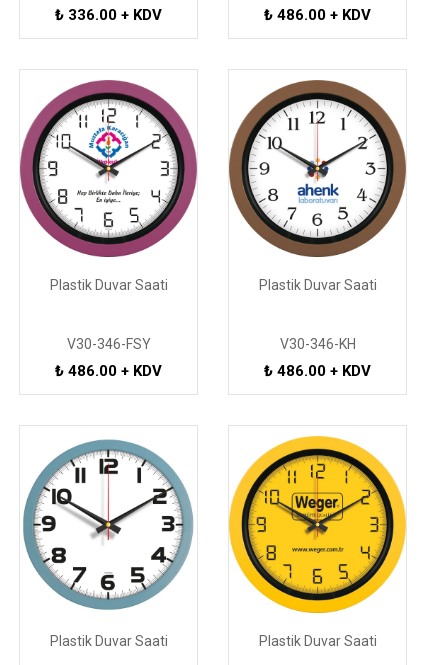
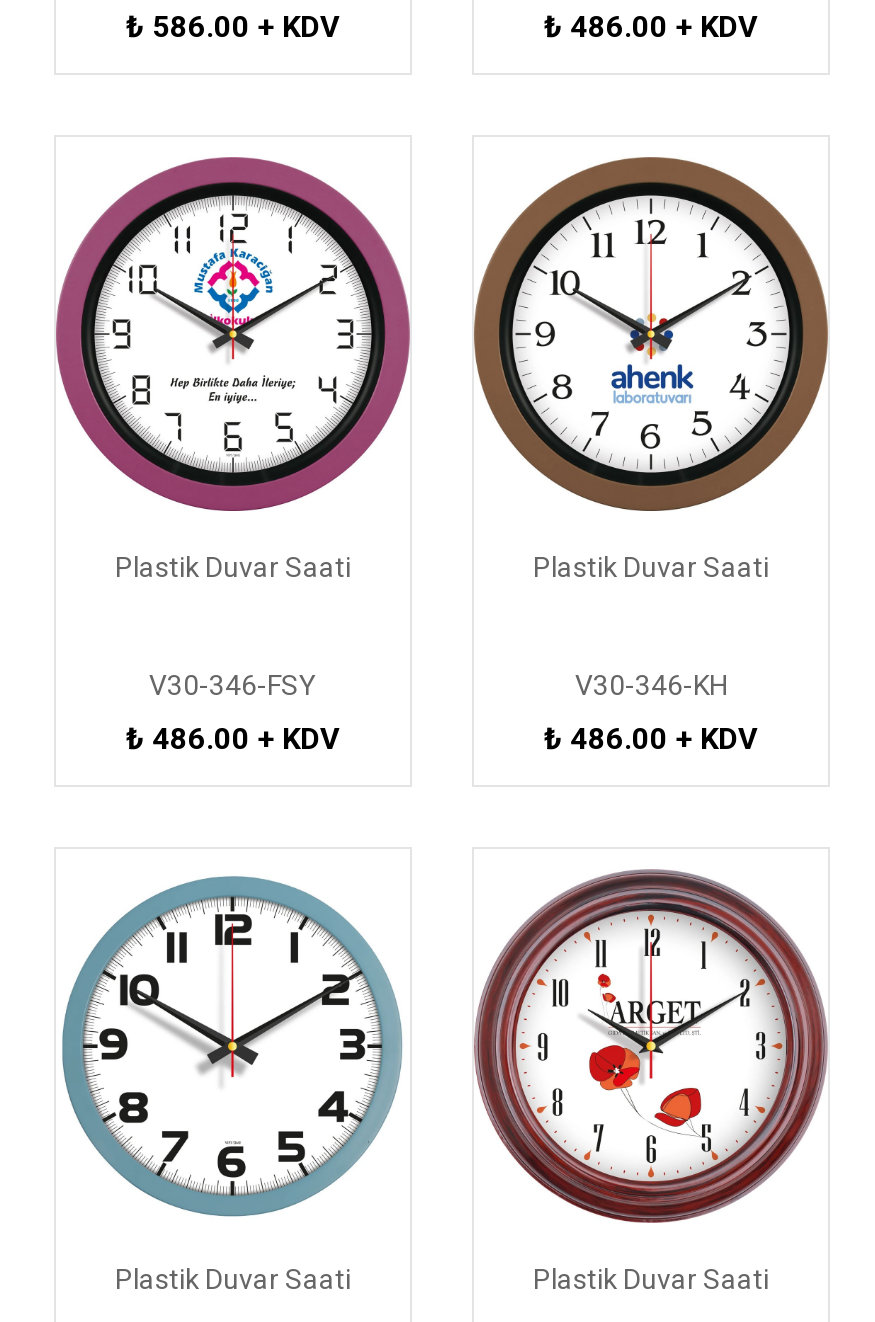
[55,6,162,24] ₺ 336.00 + KDV -> [126,10,340,46] ₺ 586.00 + KDV
[229,436,406,613] [image] -> [474,869,828,1225] [image]

